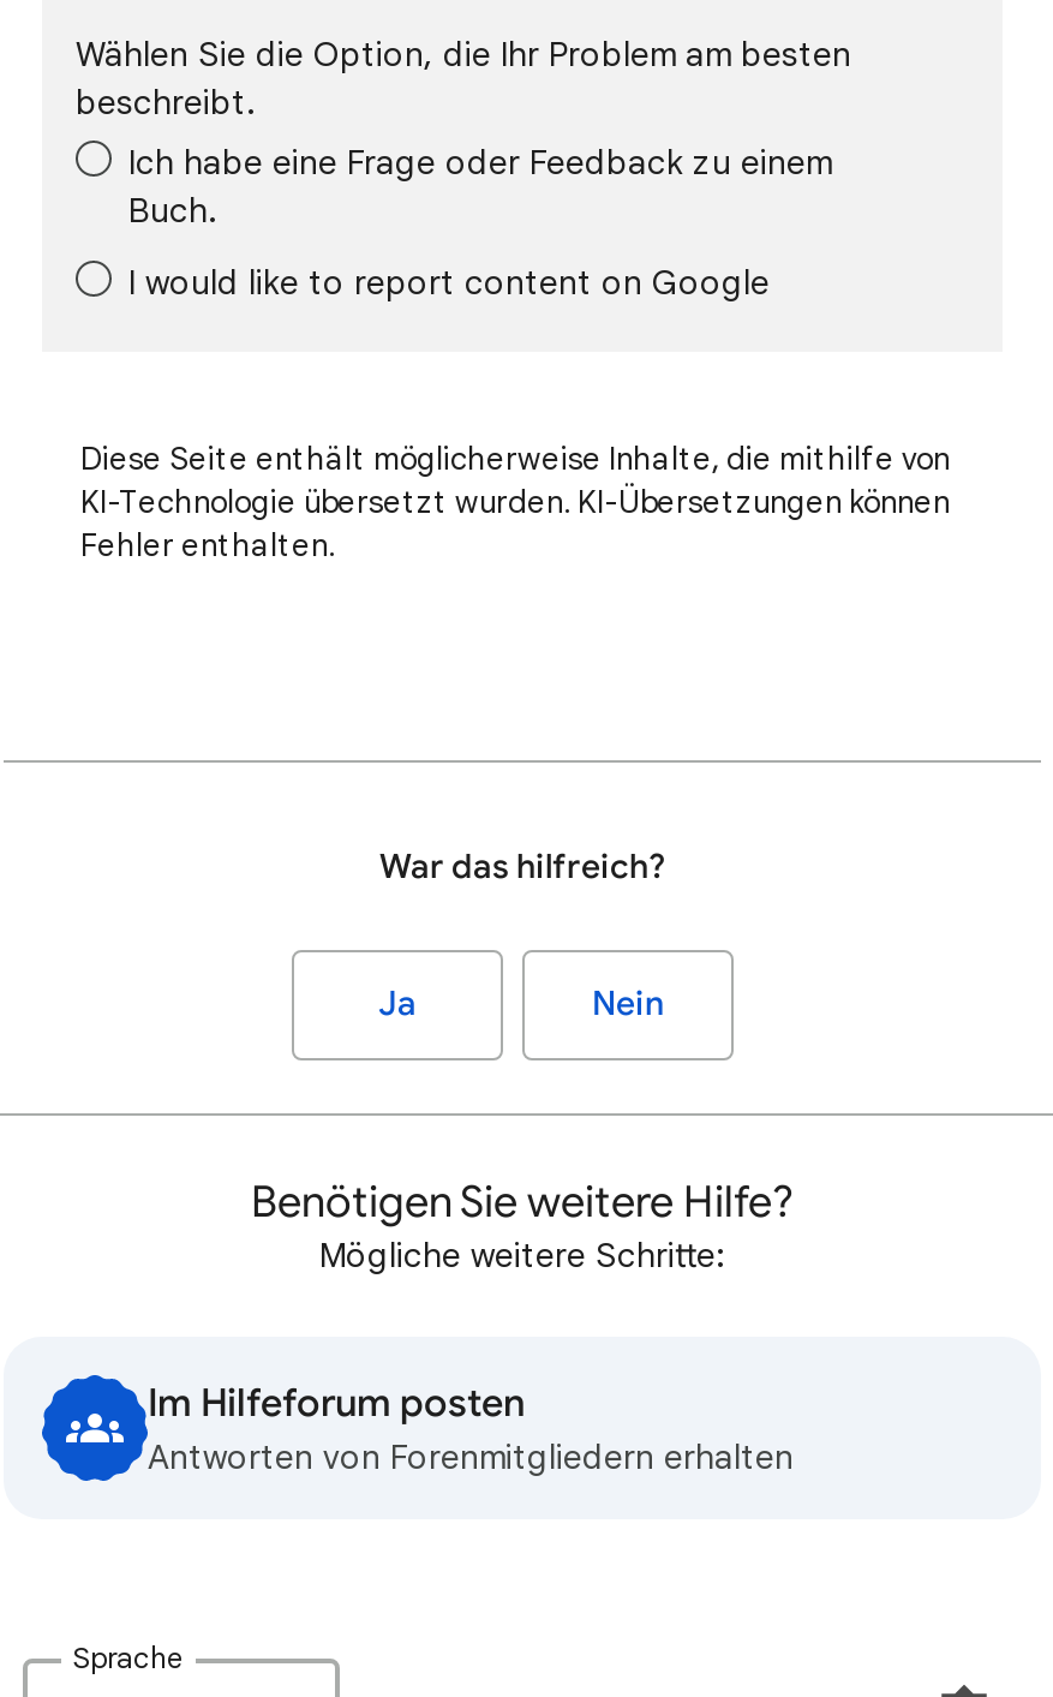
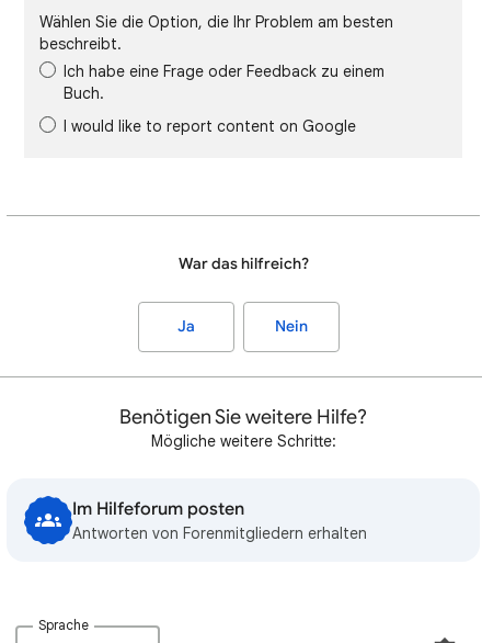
[80,438,950,566] Diese Seite enthält möglicherweise Inhalte, die mithilfe von | KI-Technologie übersetzt wurden. KI-Übersetzungen können | Fehler enthalten. -> none

